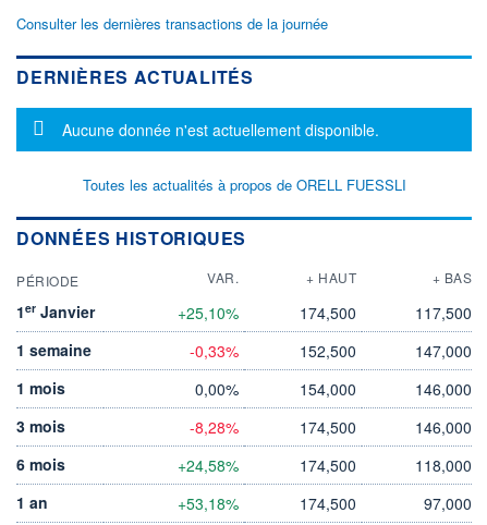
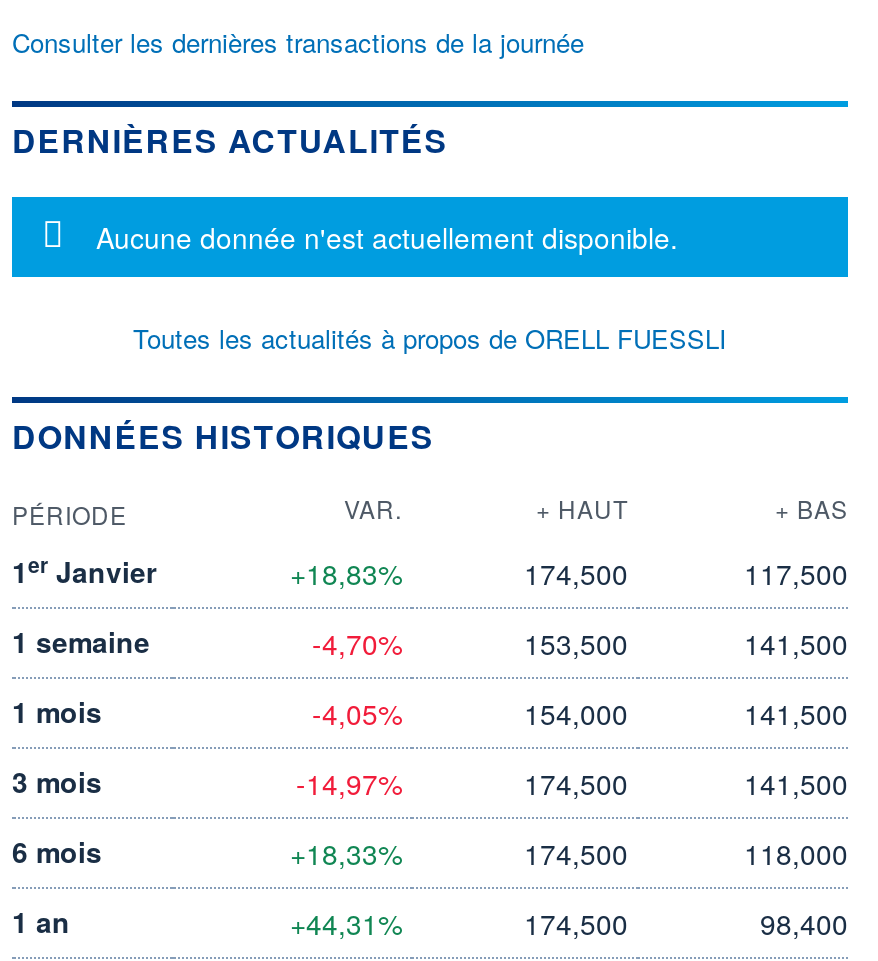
[178,302,239,323] +25,10% -> [290,553,402,593] +18,83%
[190,340,239,362] -0,33% -> [312,623,402,663] -4,70%
[300,340,356,362] 152,500 -> [524,623,628,663] 153,500
[415,340,472,362] 147,000 -> [744,623,848,663] 141,500
[195,378,239,400] 0,00% -> [312,693,402,733] -4,05%
[415,378,472,400] 146,000 -> [744,693,848,733] 141,500
[190,416,239,438] -8,28% -> [296,763,402,803] -14,97%
[415,416,472,438] 146,000 -> [744,763,848,803] 141,500
[178,454,239,476] +24,58% -> [290,833,402,873] +18,33%
[178,492,239,514] +53,18% -> [290,903,402,943] +44,31%
[424,492,472,514] 97,000 -> [760,903,848,943] 98,400

